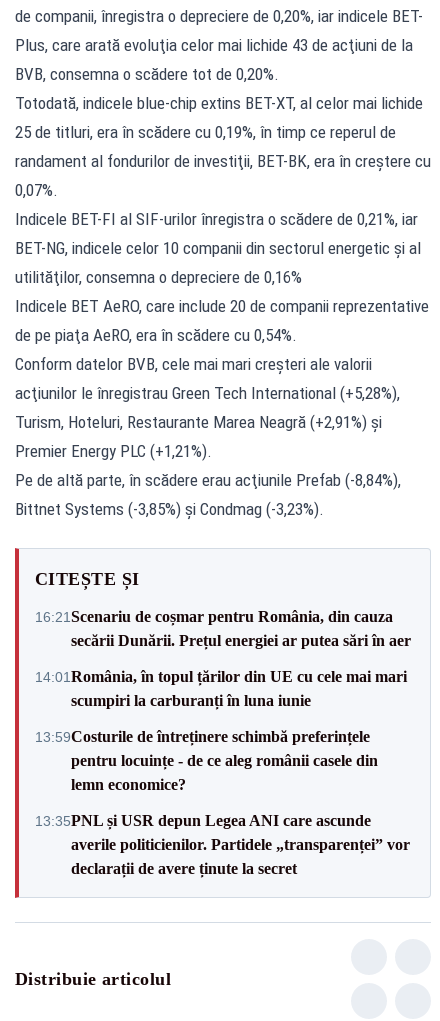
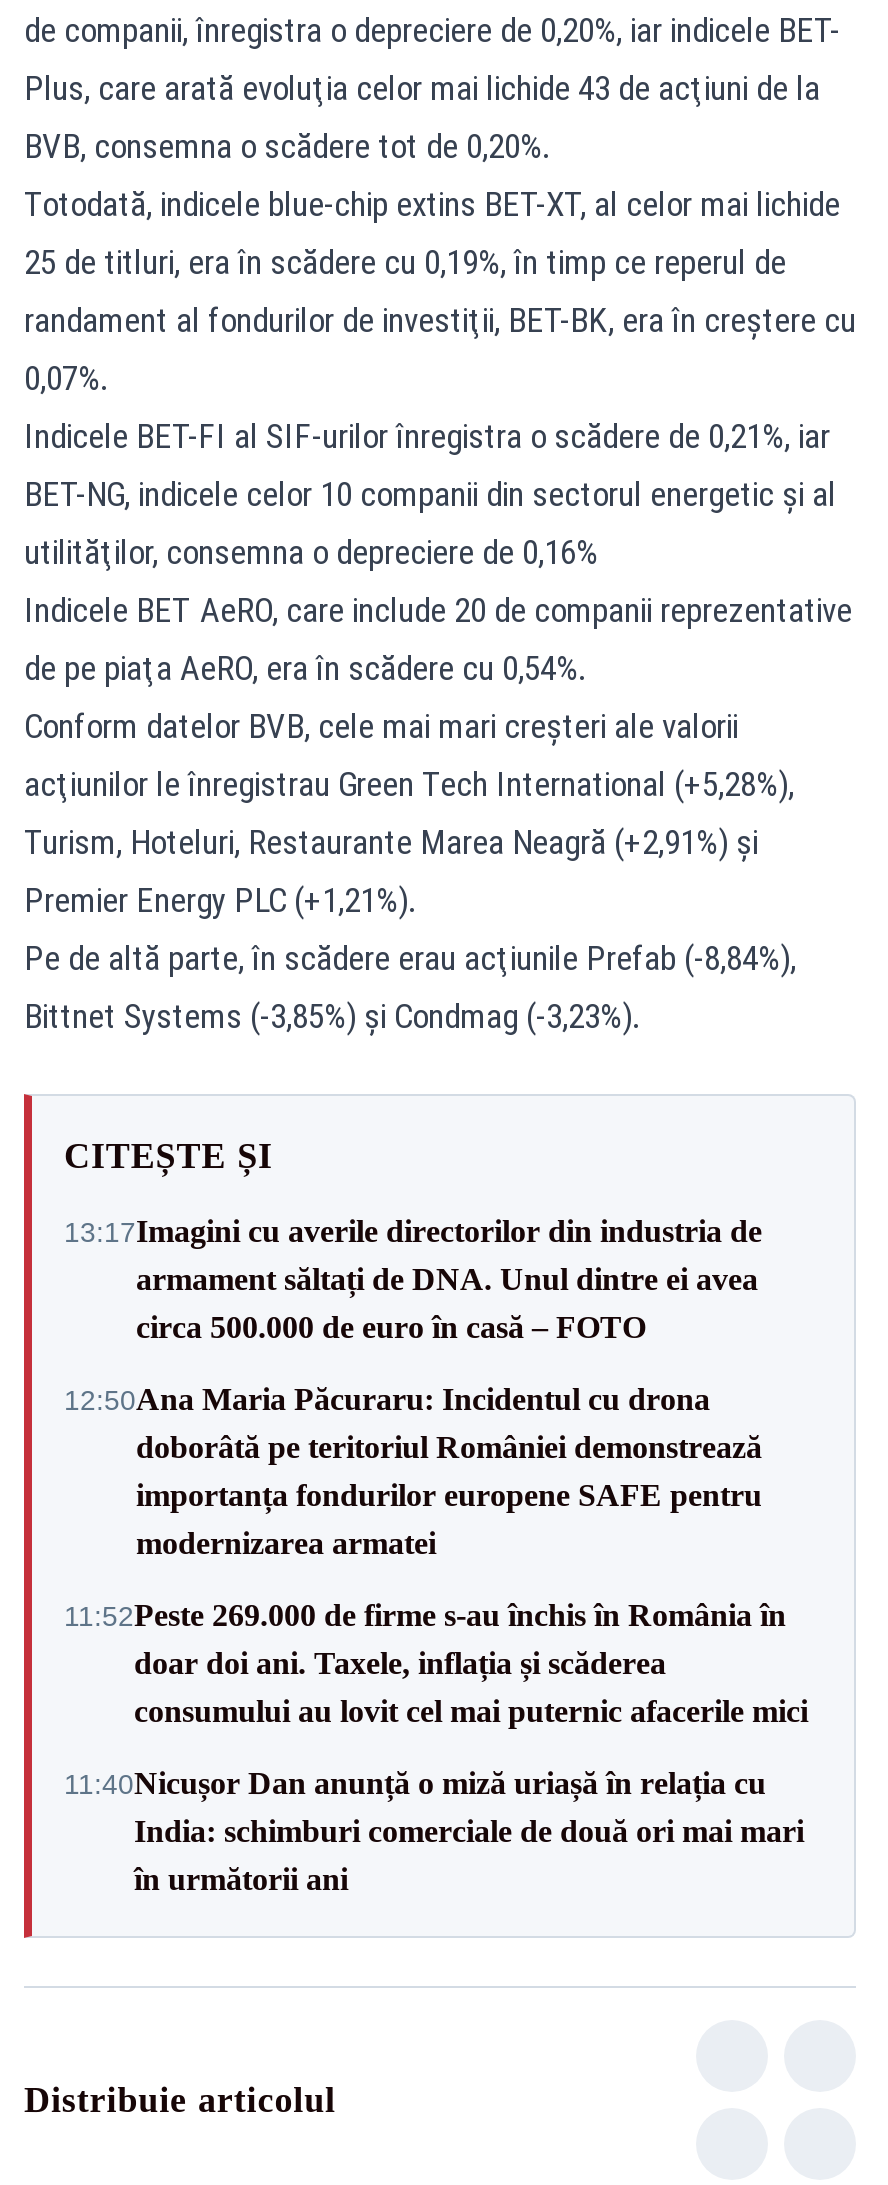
[35,607,411,648] 16:21 Scenariu de coșmar pentru România, din cauza | secării Dunării. Prețul energiei ar putea sări în aer -> [64,1214,762,1344] 13:17Imagini cu averile directorilor din industria de | armament săltați de DNA. Unul dintre ei avea | circa 500.000 de euro în casă – FOTO
[35,667,407,708] 14:01 România, în topul țărilor din UE cu cele mai mari | scumpiri la carburanți în luna iunie -> [64,1382,762,1560] 12:50Ana Maria Păcuraru: Incidentul cu drona | doborâtă pe teritoriul României demonstrează | importanța fondurilor europene SAFE pentru | modernizarea armatei
[35,727,378,792] 13:59Costurile de întreținere schimbă preferințele | pentru locuințe - de ce aleg românii casele din | lemn economice? -> [64,1598,808,1728] 11:52Peste 269.000 de firme s-au închis în România în | doar doi ani. Taxele, inflația și scăderea | consumului au lovit cel mai puternic afacerile mici
[35,811,410,876] 13:35PNL și USR depun Legea ANI care ascunde | averile politicienilor. Partidele „transparenței” vor | declarații de avere ținute la secret -> [64,1766,804,1896] 11:40Nicușor Dan anunță o miză uriașă în relația cu | India: schimburi comerciale de două ori mai mari | în următorii ani

